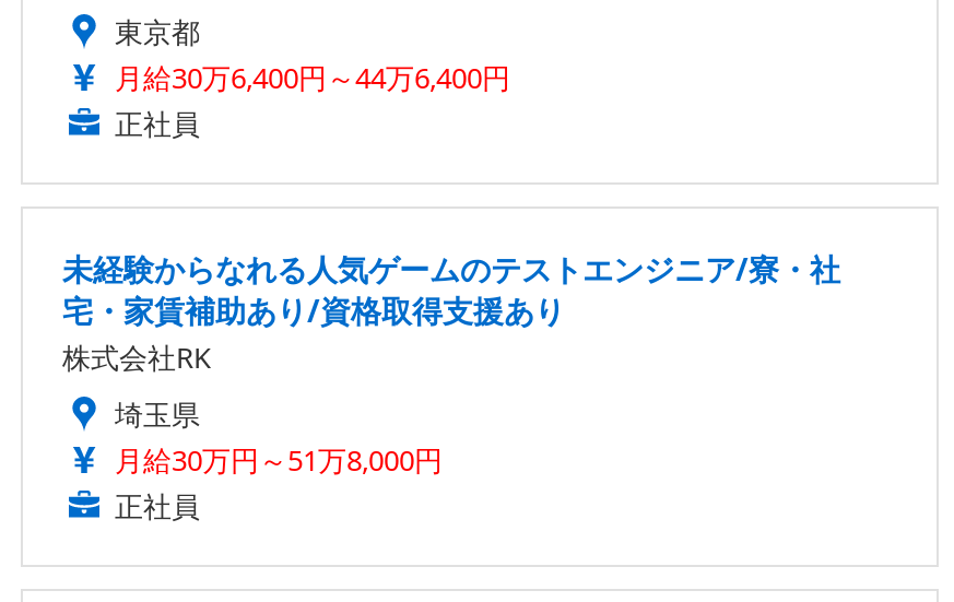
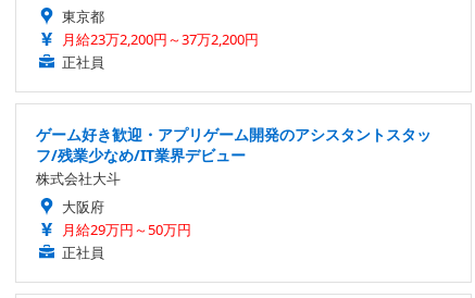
[115,58,510,97] 月給30万6,400円～44万6,400円 -> [62,29,259,49] 月給23万2,200円～37万2,200円
[62,248,840,480] 未経験からなれる人気ゲームのテストエンジニア/寮・社 | 宅・家賃補助あり/資格取得支援あり | 株式会社RK | 埼玉県 | 月給30万円～51万8,000円 -> [36,124,432,239] ゲーム好き歓迎・アプリゲーム開発のアシスタントスタッ | フ/残業少なめ/IT業界デビュー | 株式会社大斗 | 大阪府 | 月給29万円～50万円

